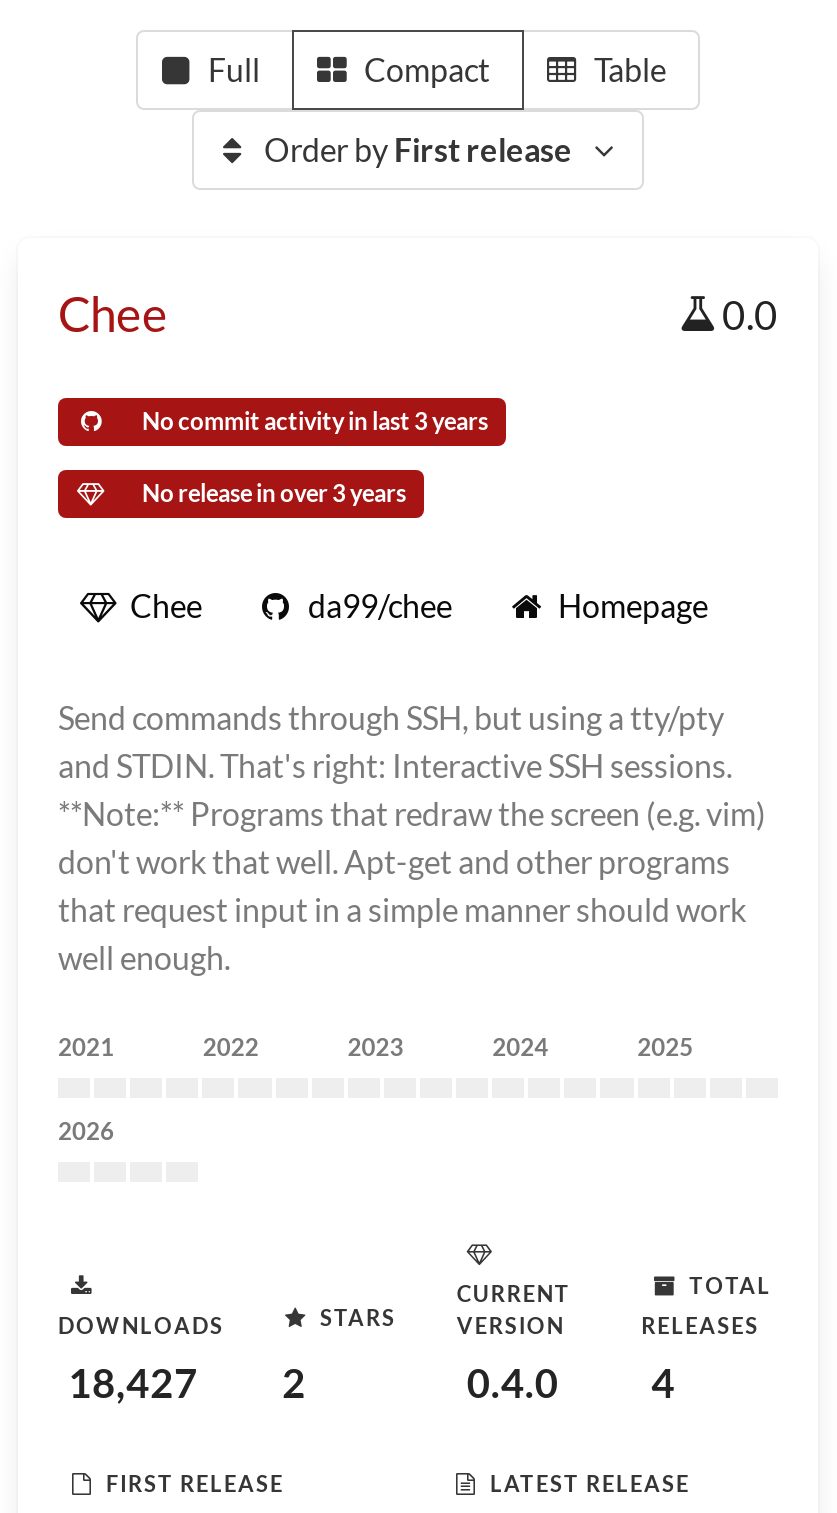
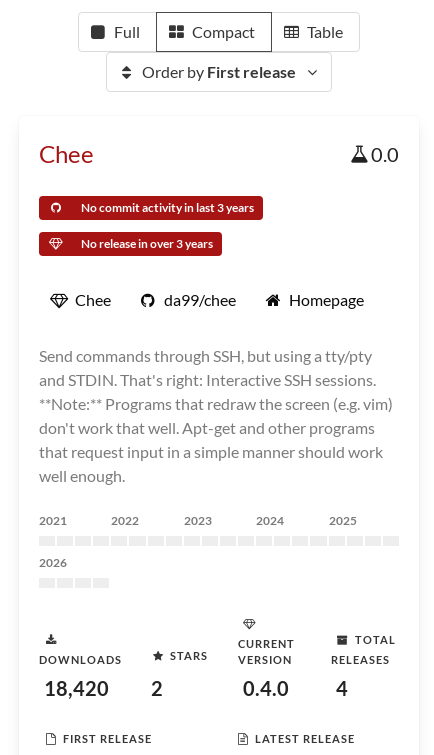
[68,1358,306,1406] 18,427 2 -> [44,676,163,700] 18,420 2

